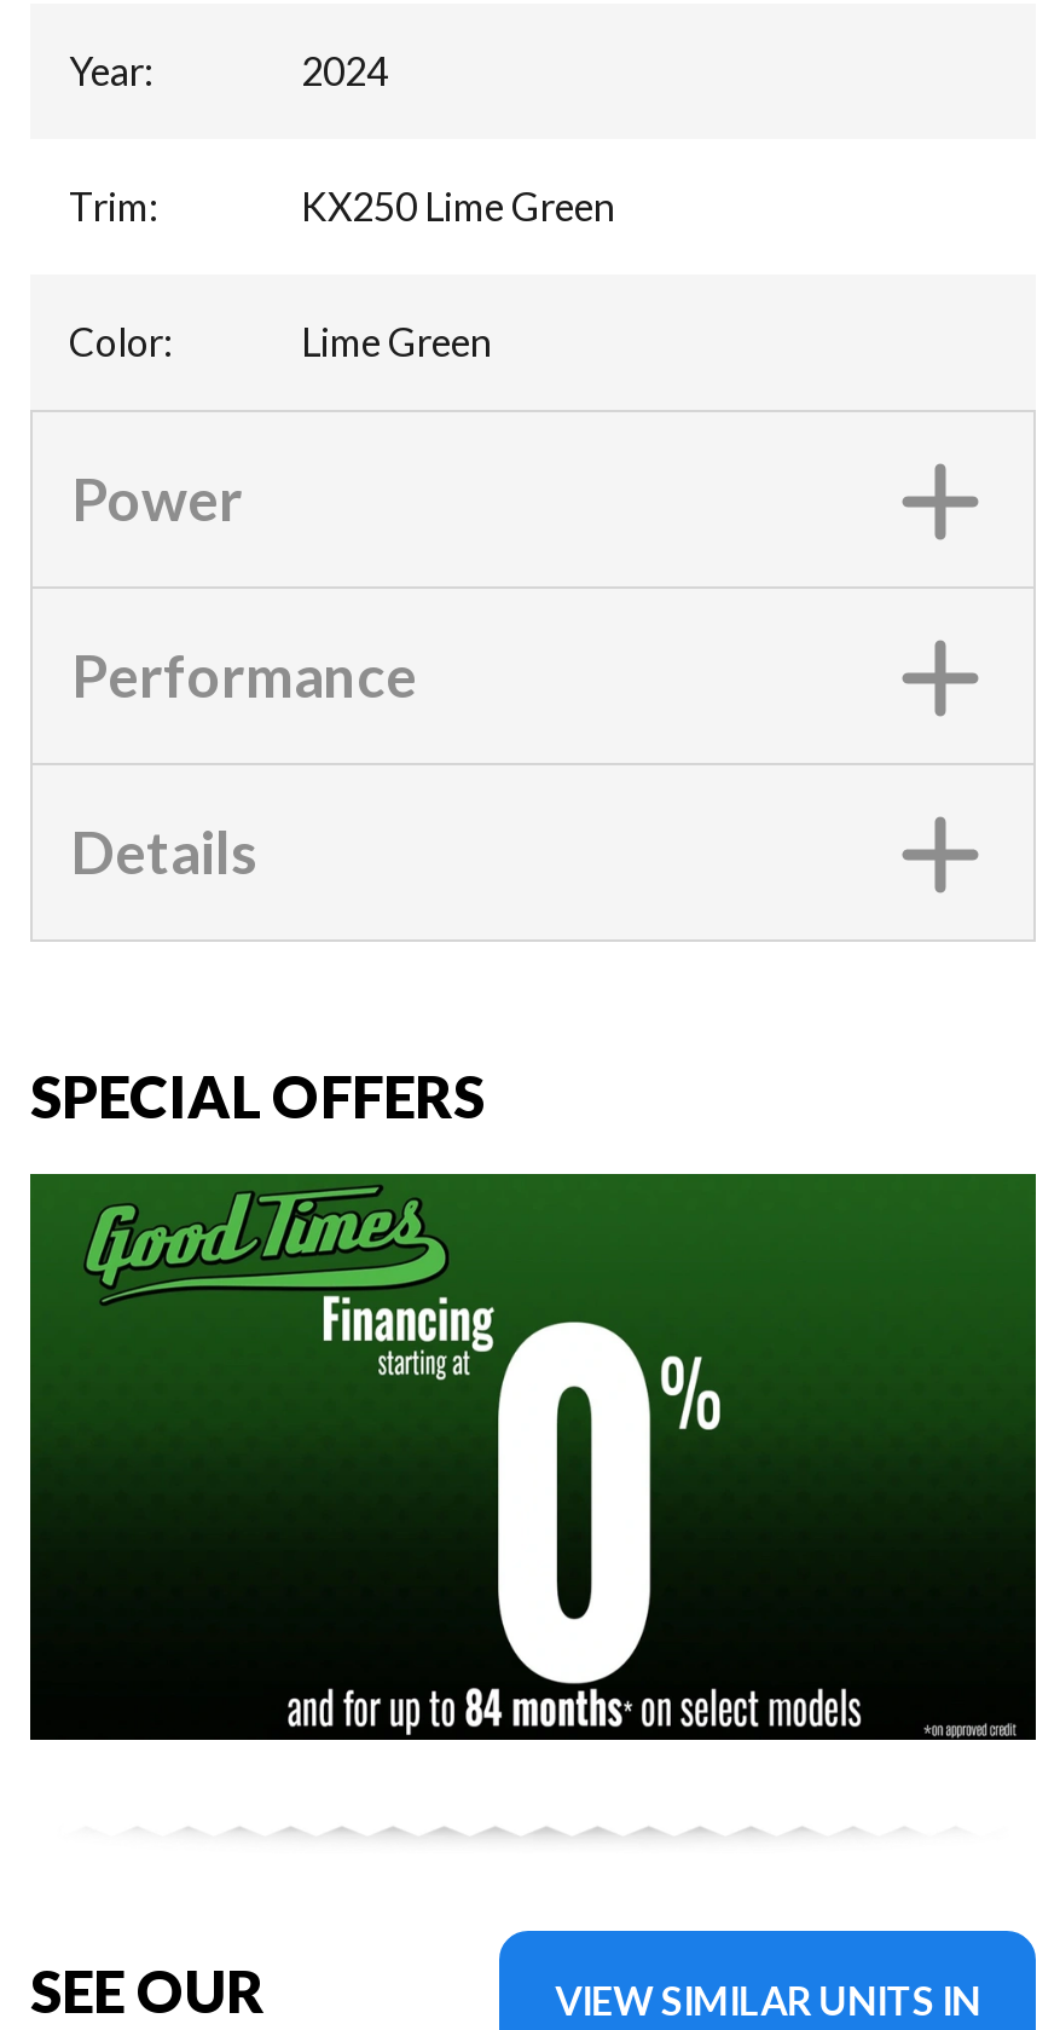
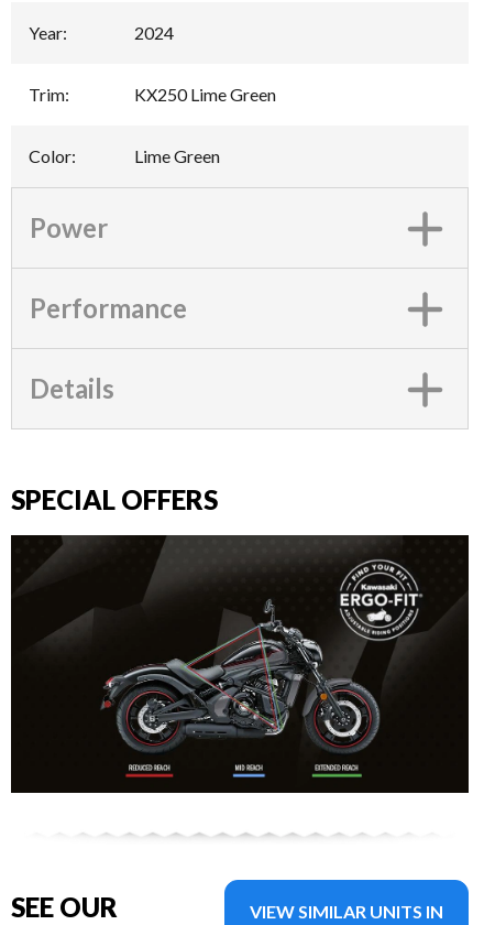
[30,1174,1036,1737] [image] -> [11,535,469,792] [image]

